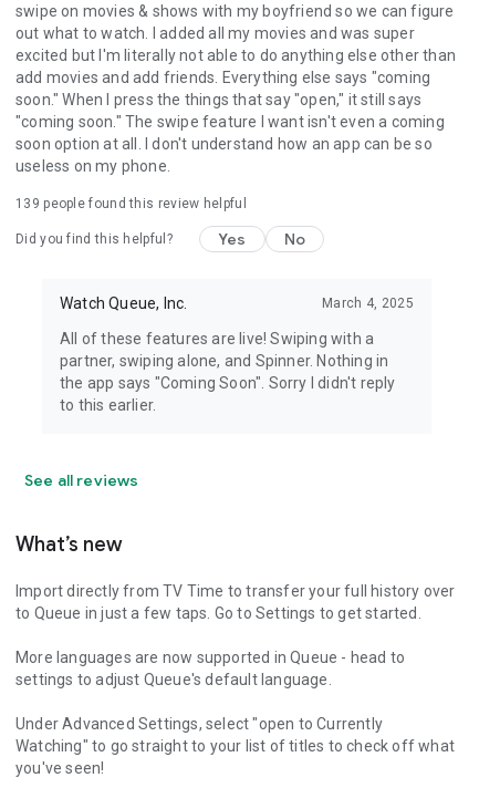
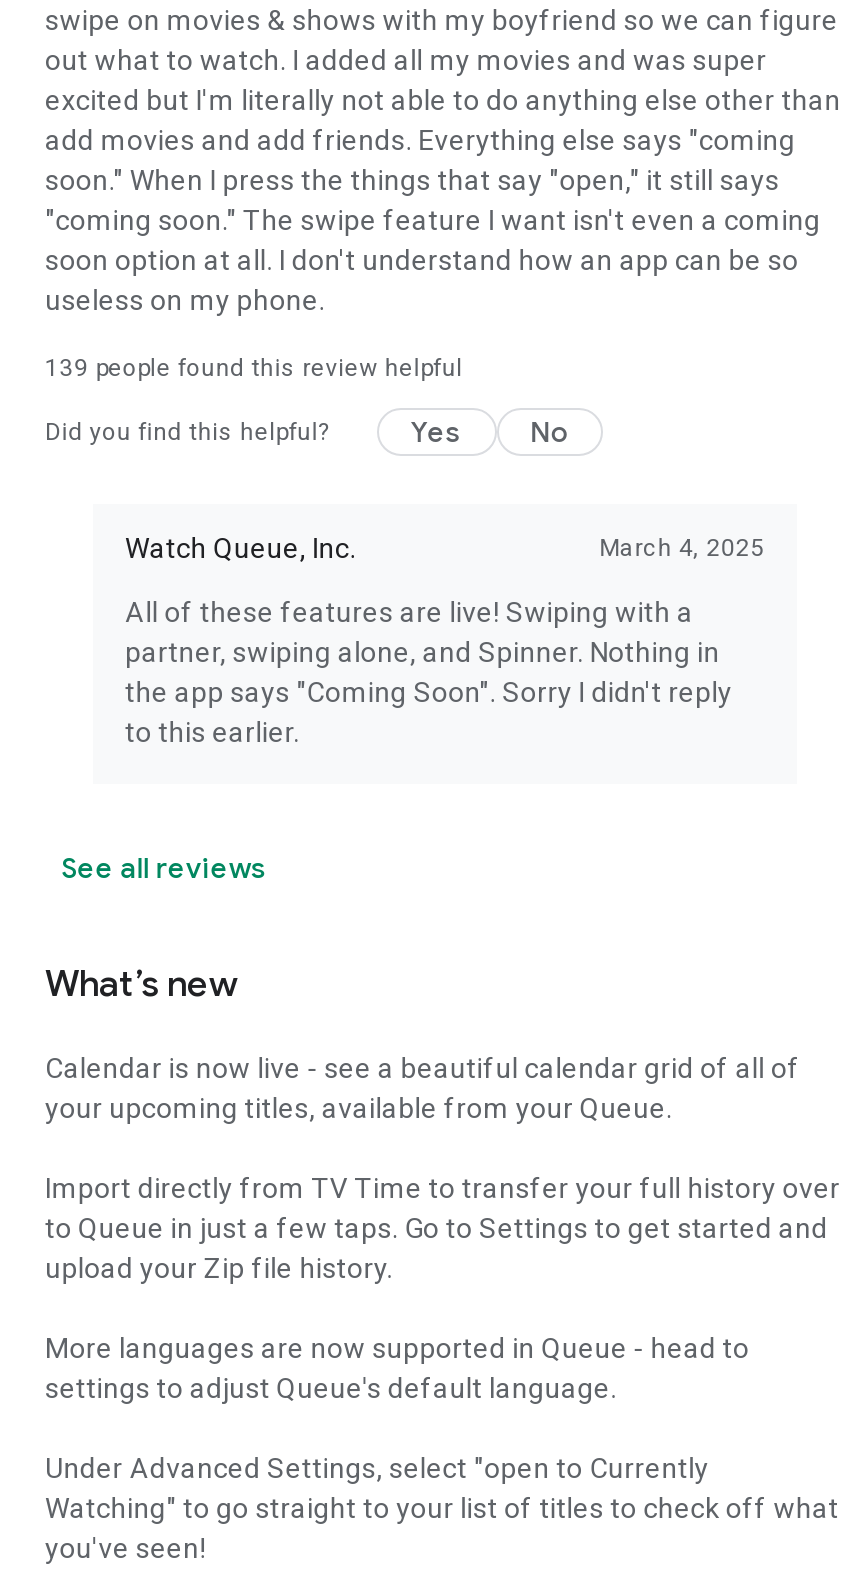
none -> [45,1052,800,1124] Calendar is now live - see a beautiful calendar grid of all of | your upcoming titles, available from your Queue.
[15,604,421,622] to Queue in just a few taps. Go to Settings to get started. -> [45,1212,828,1284] to Queue in just a few taps. Go to Settings to get started and | upload your Zip file history.

